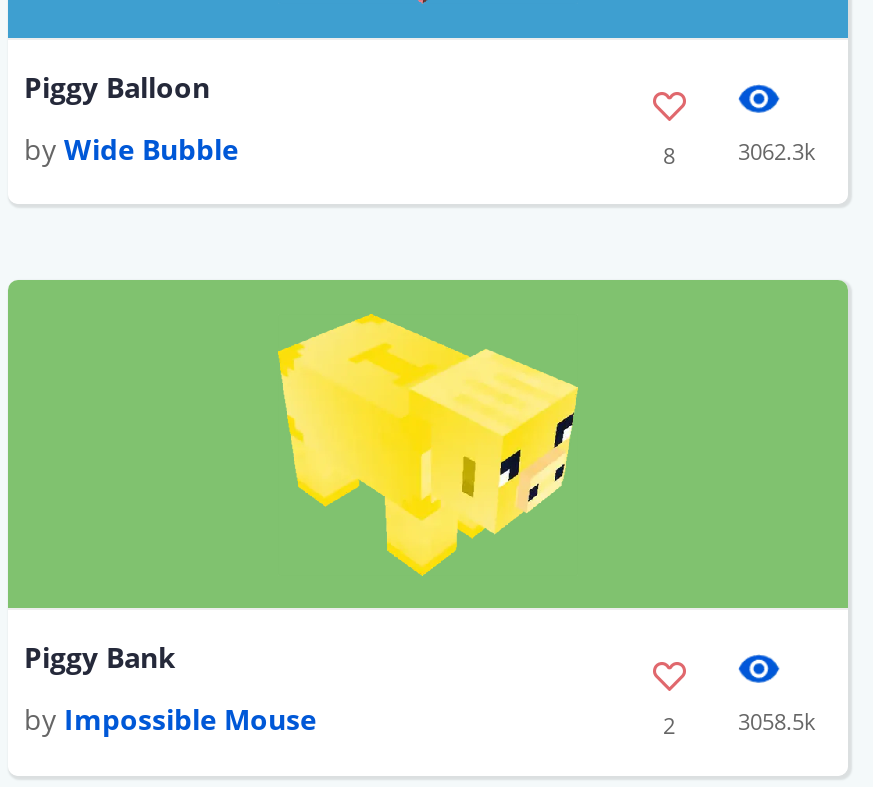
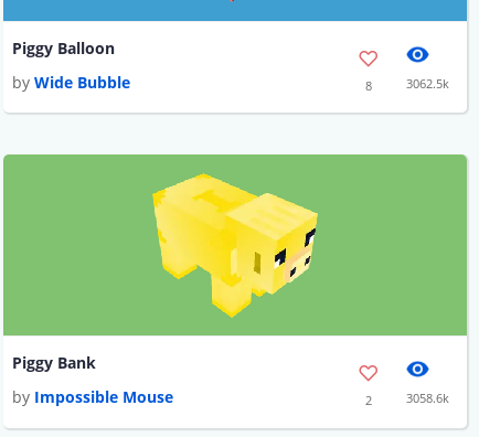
[738,136,816,166] 3062.3k -> [406,75,449,92] 3062.5k
[738,707,816,737] 3058.5k -> [406,390,449,407] 3058.6k

